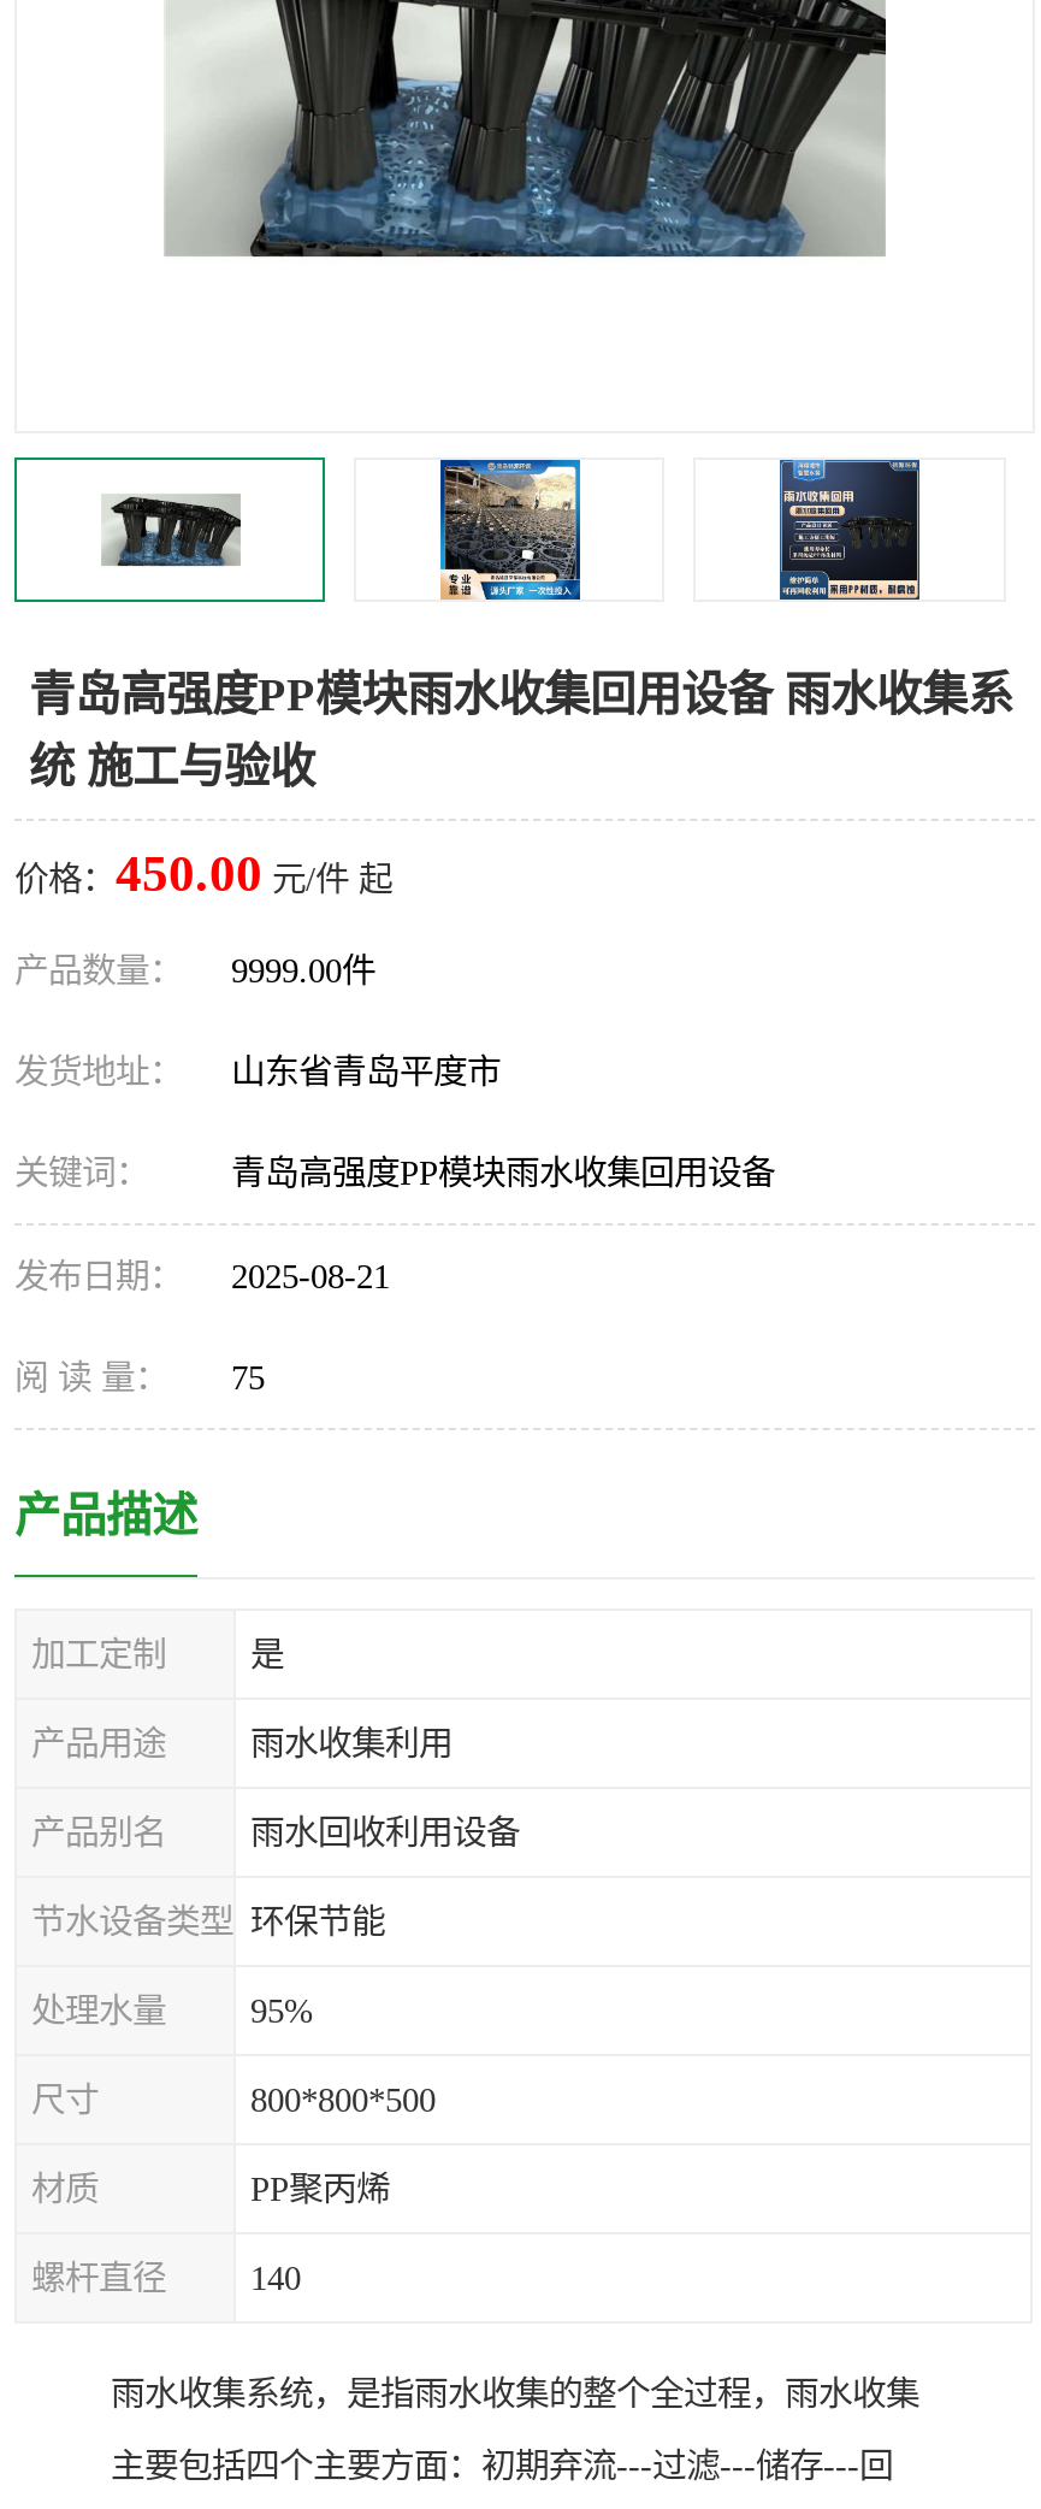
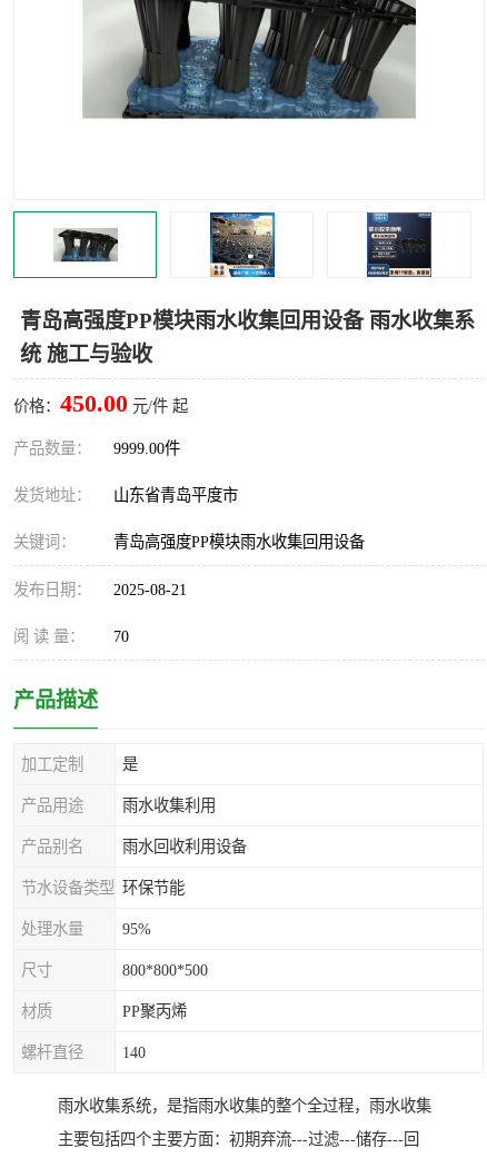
[14,1358,265,1397] 阅 读 量： 75 -> [13,627,129,645] 阅 读 量： 70

